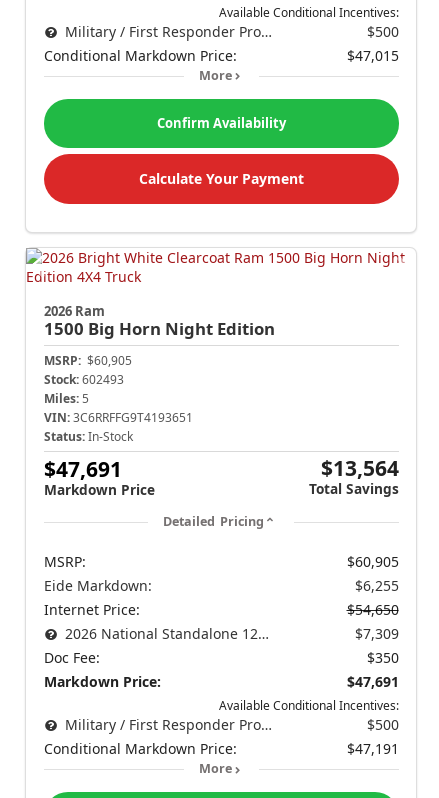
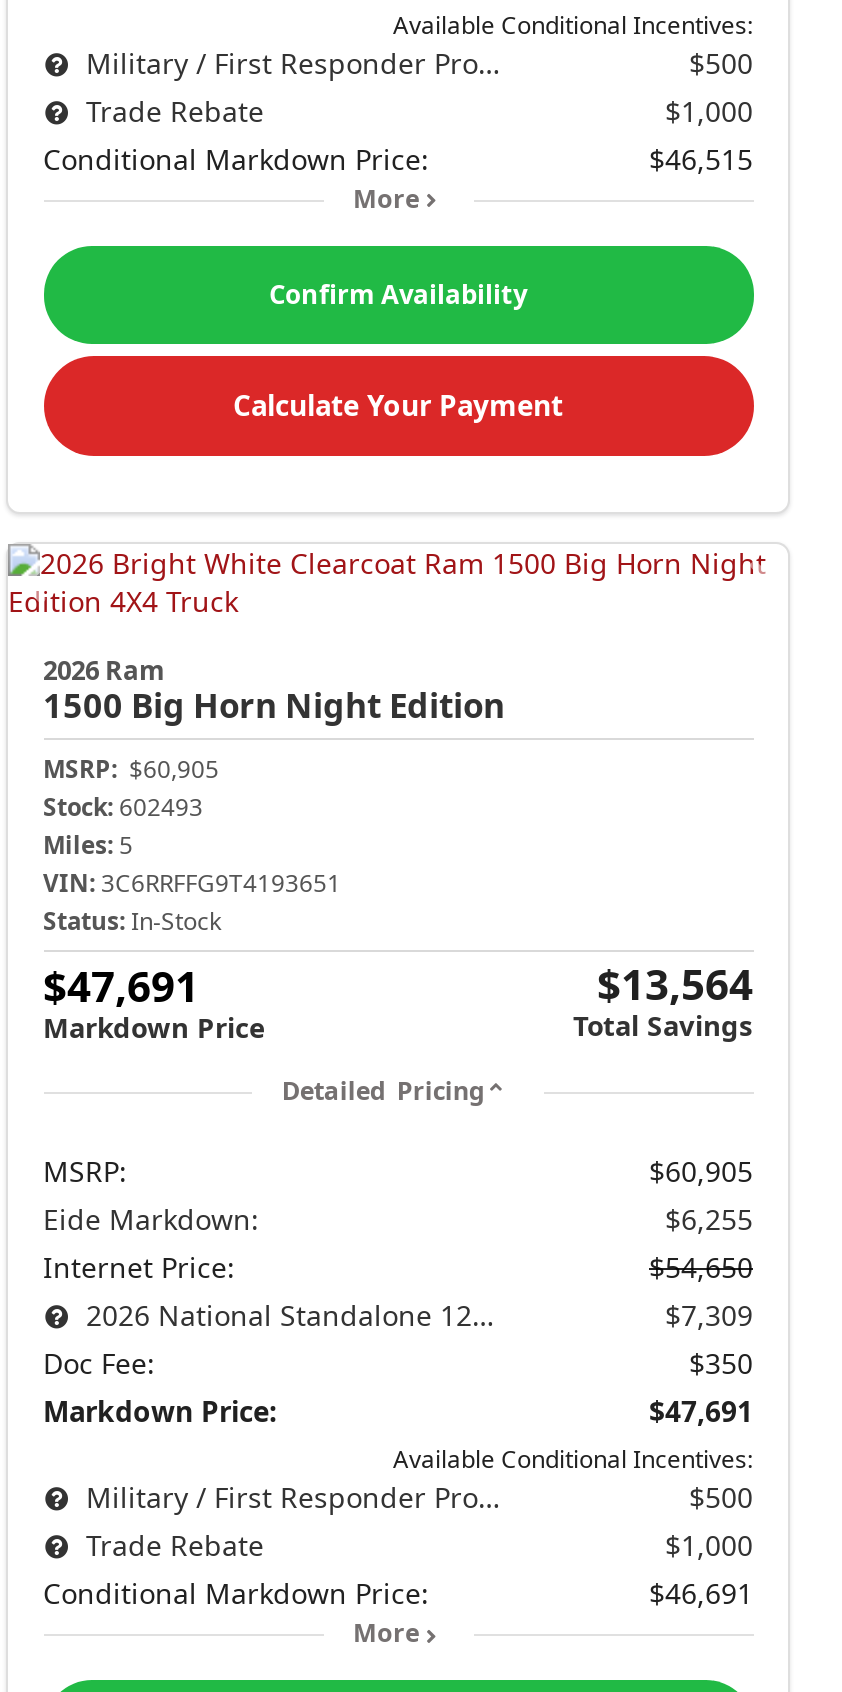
none -> [86,91,753,129] Trade Rebate | $1,000
[346,46,398,65] $47,015 -> [649,139,753,177] $46,515
none -> [86,1526,753,1564] Trade Rebate | $1,000
[346,739,398,758] $47,191 -> [649,1574,753,1612] $46,691

